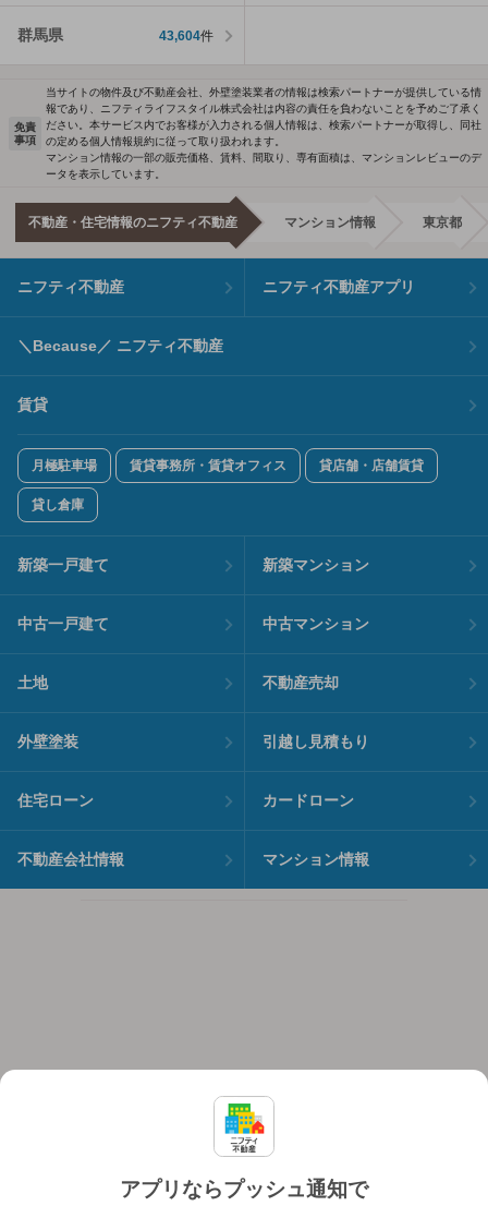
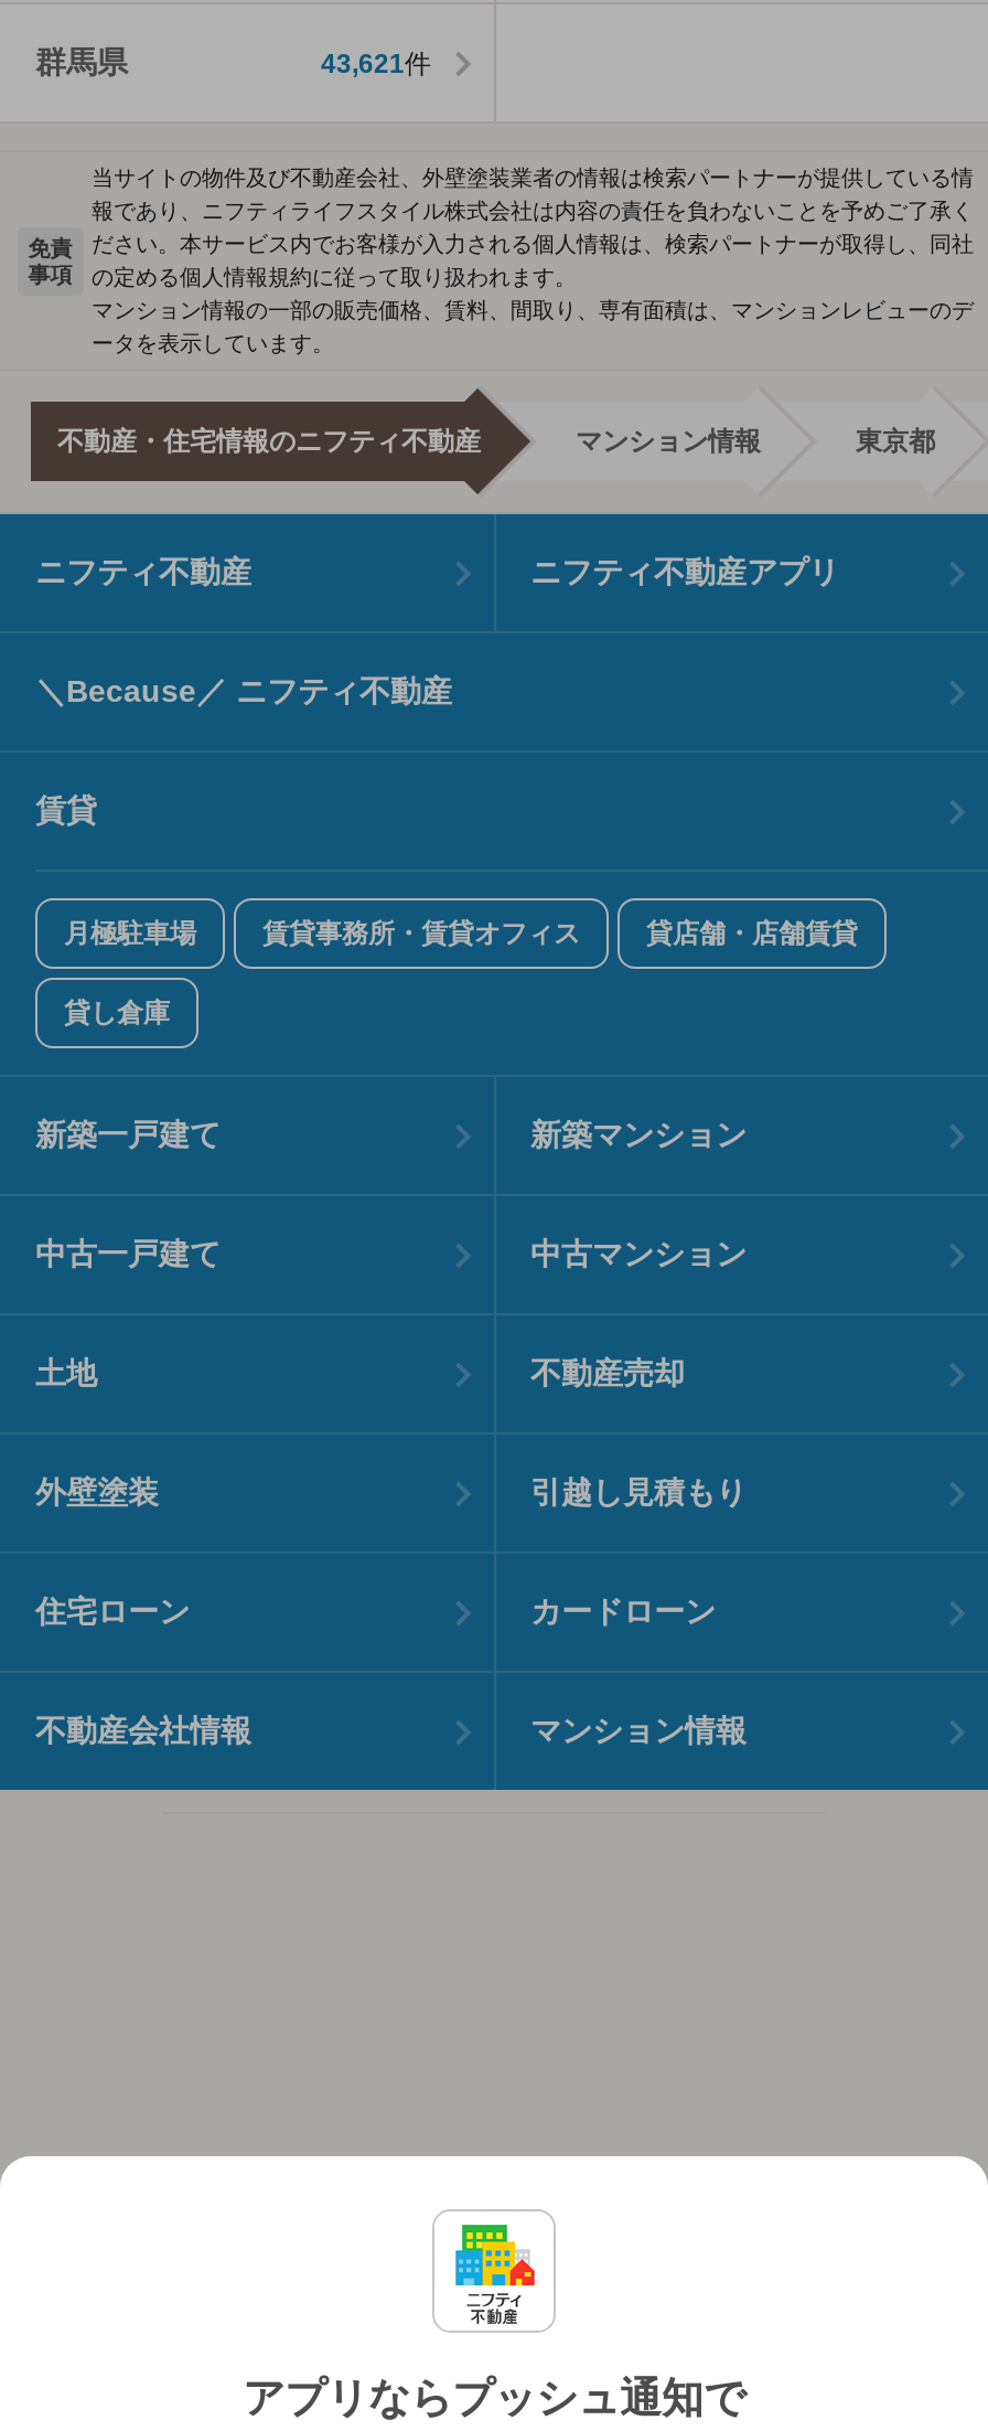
[158,28,213,44] 43,604件 -> [321,49,431,79] 43,621件

